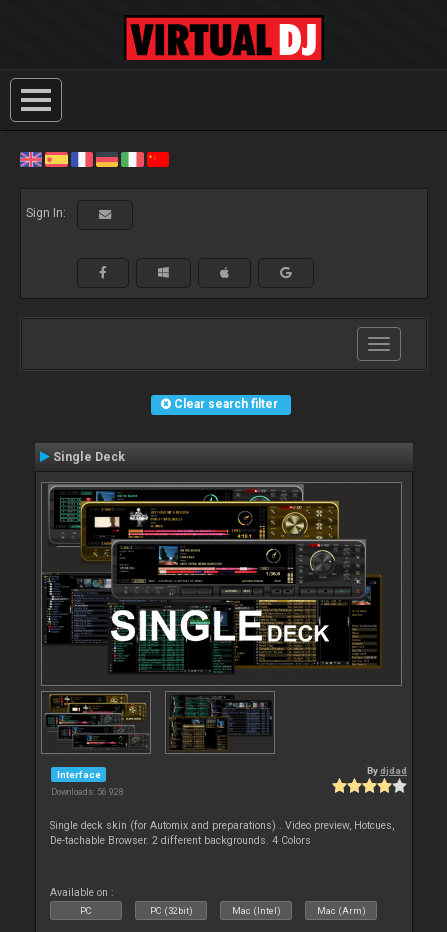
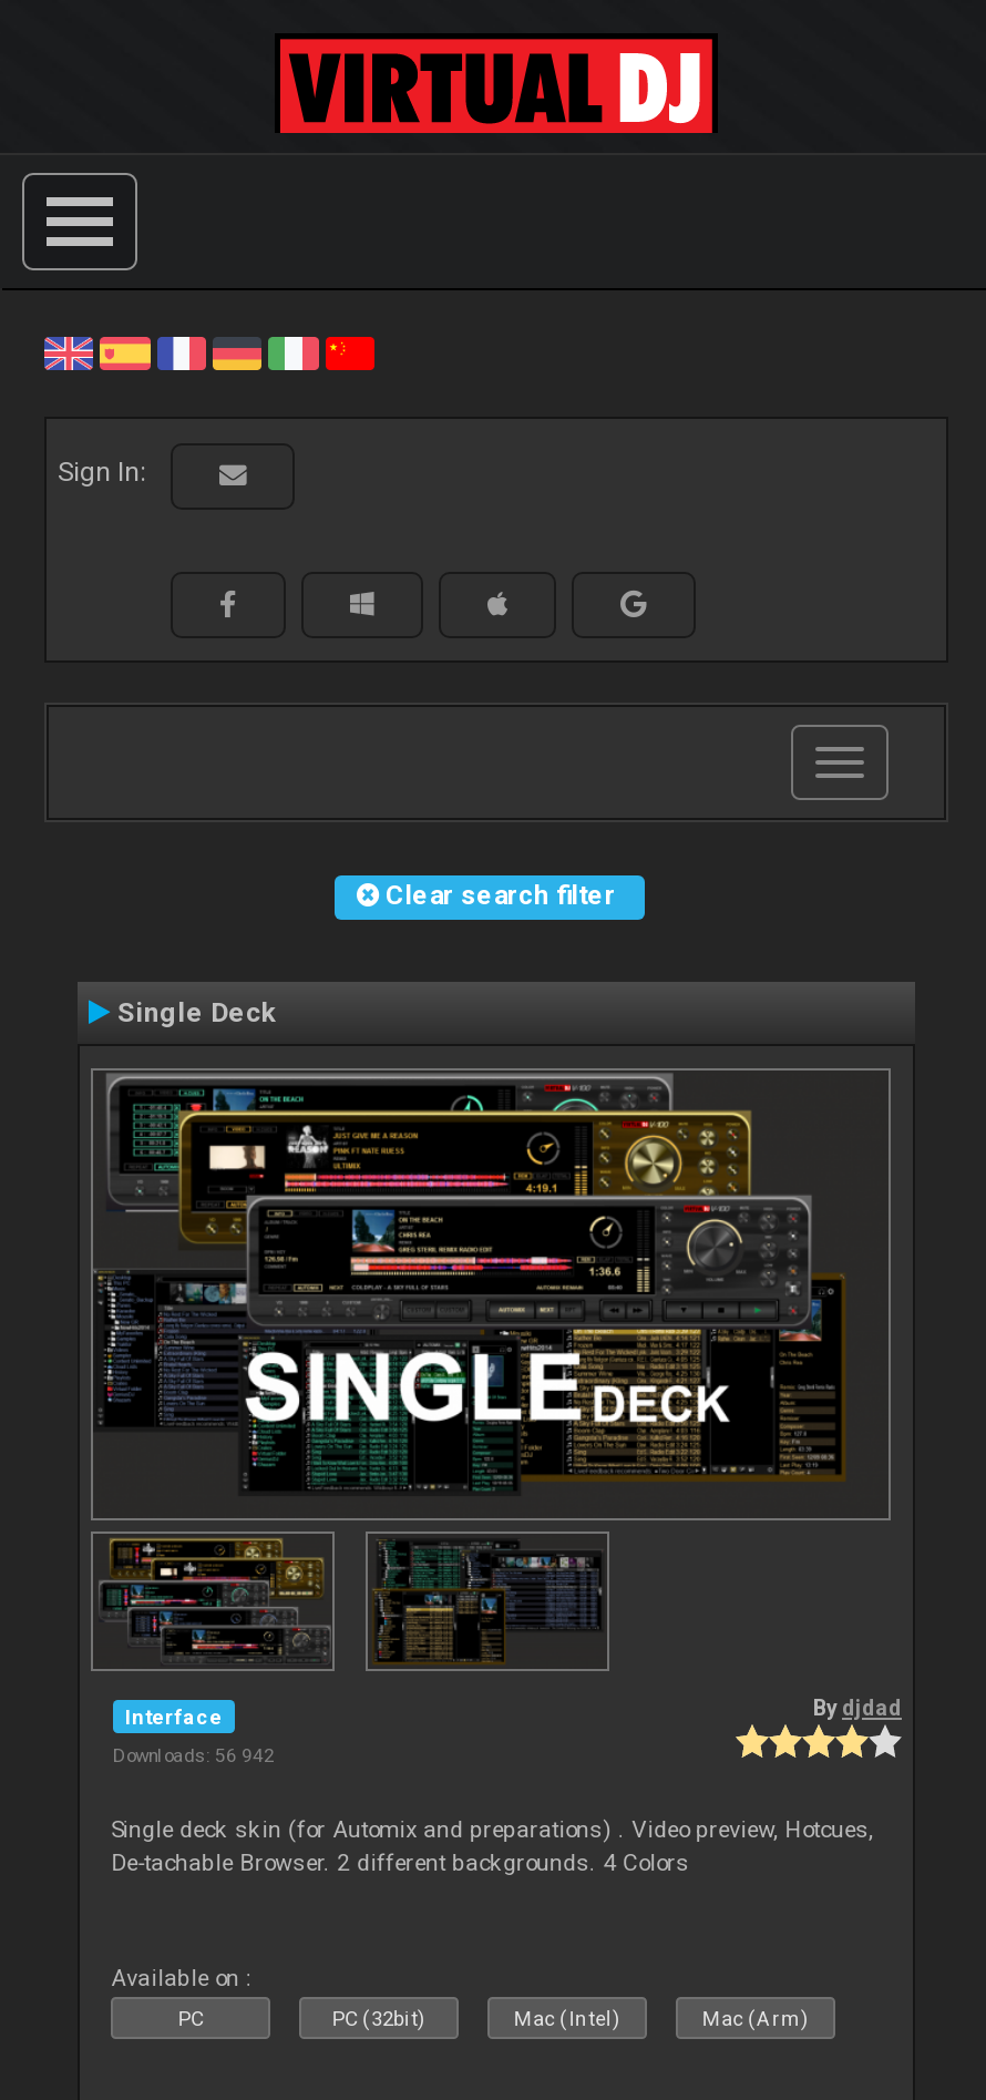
[51,787,124,797] Downloads: 56 928 -> [113,1745,275,1768] Downloads: 56 942

